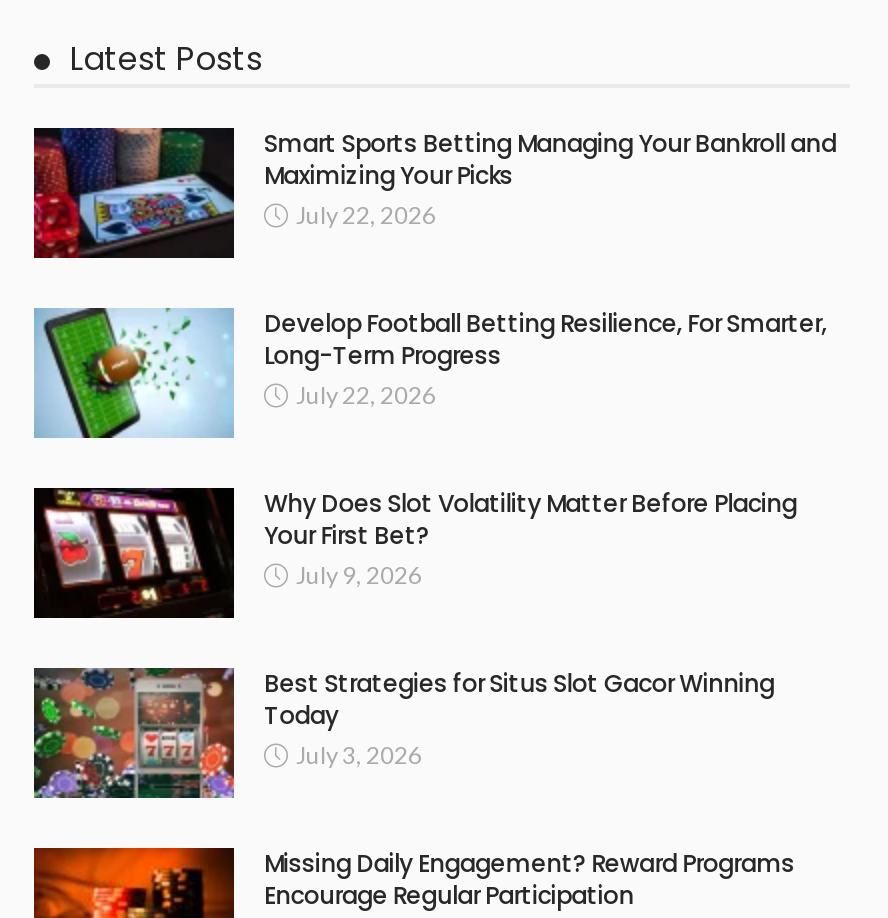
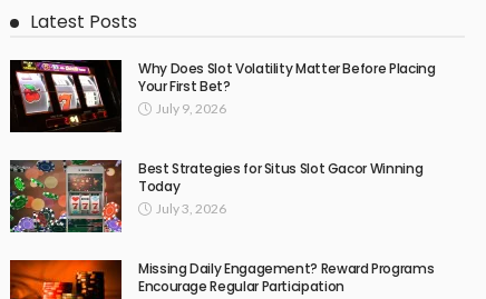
[32,126,836,411] [image] | Smart Sports Betting Managing Your Bankroll and | Maximizing Your Picks | July 22, 2026 | Develop Football Betting Resilience, For Smarter, | Long-Term Progress | July 22, 2026 -> none
[34,308,234,440] [image] -> none

